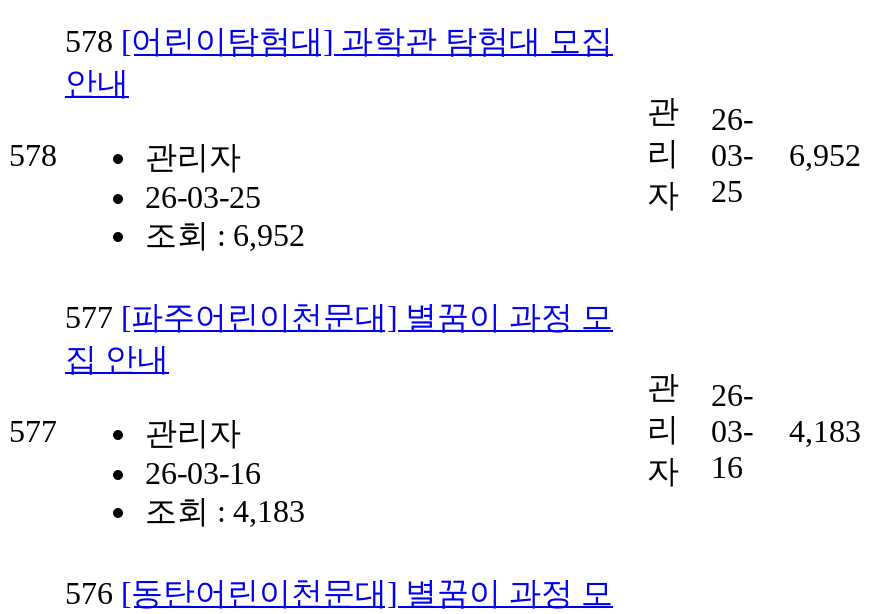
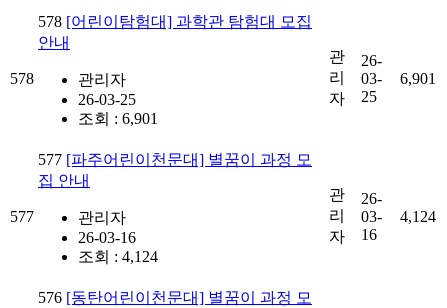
[647,136,861,172] 리 03- 6,952 -> [329,69,436,87] 리 03- 6,901
[145,218,305,252] 조회 : 6,952 -> [78,110,158,127] 조회 : 6,901
[647,412,861,448] 리 03- 4,183 -> [329,207,436,225] 리 03- 4,124
[145,494,305,528] 조회 : 4,183 -> [78,248,158,265] 조회 : 4,124

